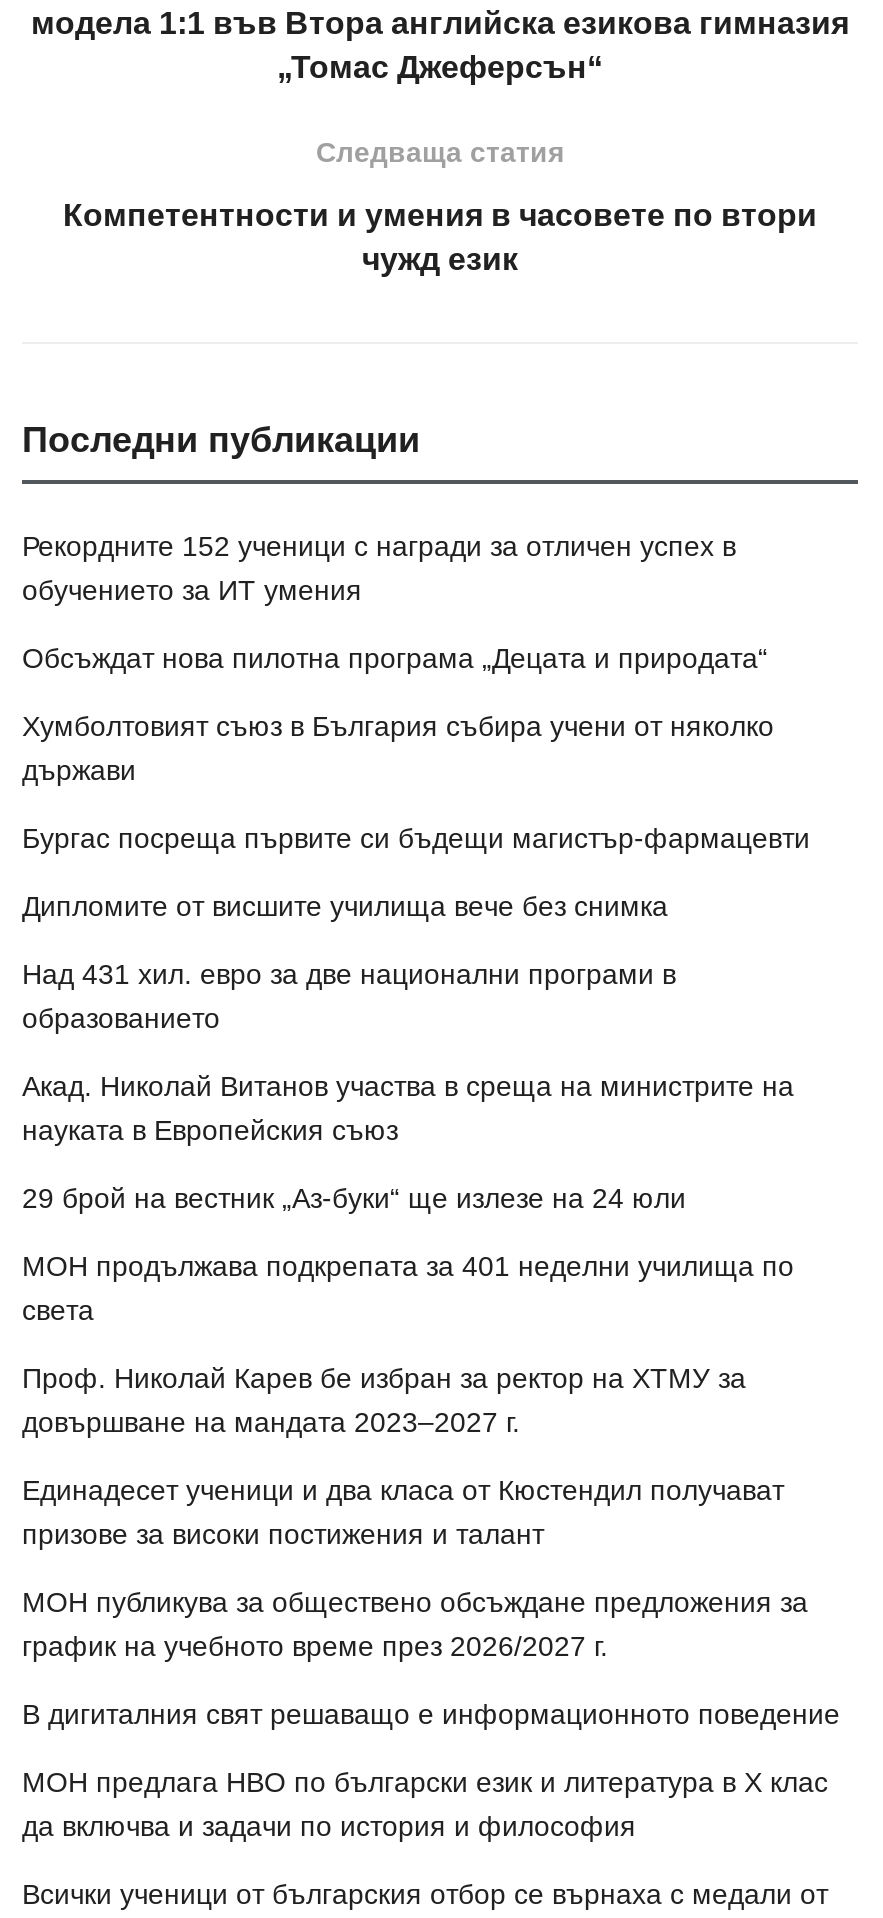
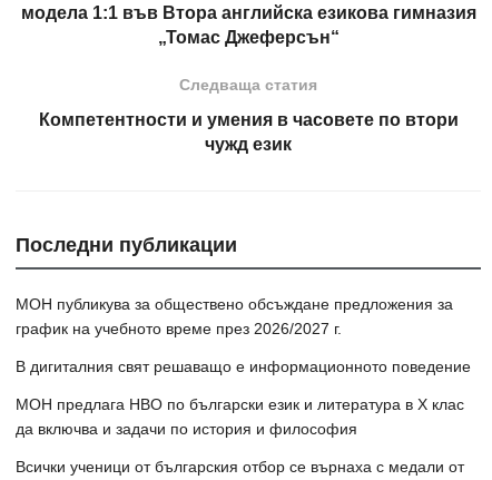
[22,530,810,1550] Рекордните 152 ученици с награди за отличен успех в | обучението за ИТ умения | Обсъждат нова пилотна програма „Децата и природата“ | Хумболтовият съюз в България събира учени от няколко | държави | Бургас посреща първите си бъдещи магистър-фармацевти | Дипломите от висшите училища вече без снимка | Над 431 хил. евро за две национални програми в | образованието | Акад. Николай Витанов участва в среща на министрите на | науката в Европейския съюз | 29 брой на вестник „Аз-буки“ ще излезе на 24 юли | МОН продължава подкрепата за 401 неделни училища по | света | Проф. Николай Карев бе избран за ректор на ХТМУ за | довършване на мандата 2023–2027 г. | Единадесет ученици и два класа от Кюстендил получават | призове за високи постижения и талант -> none

